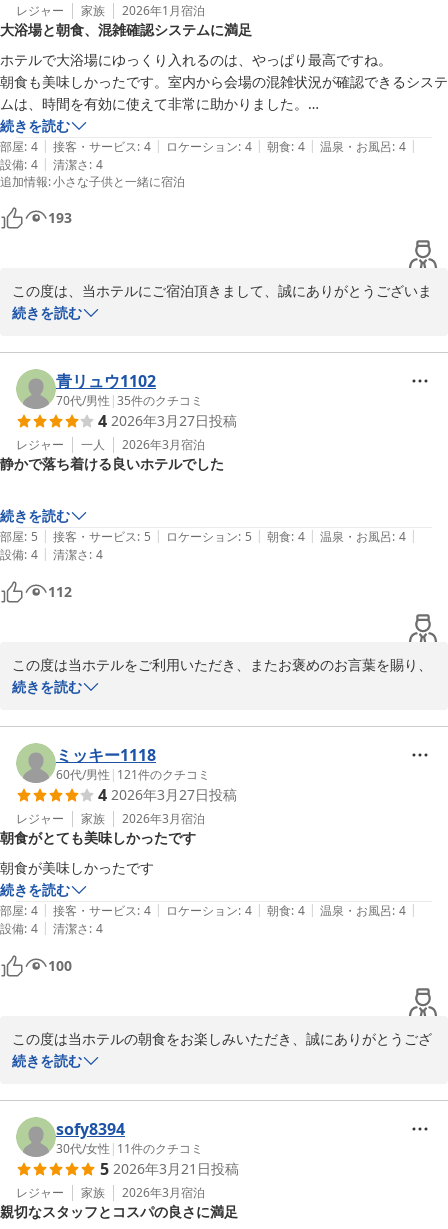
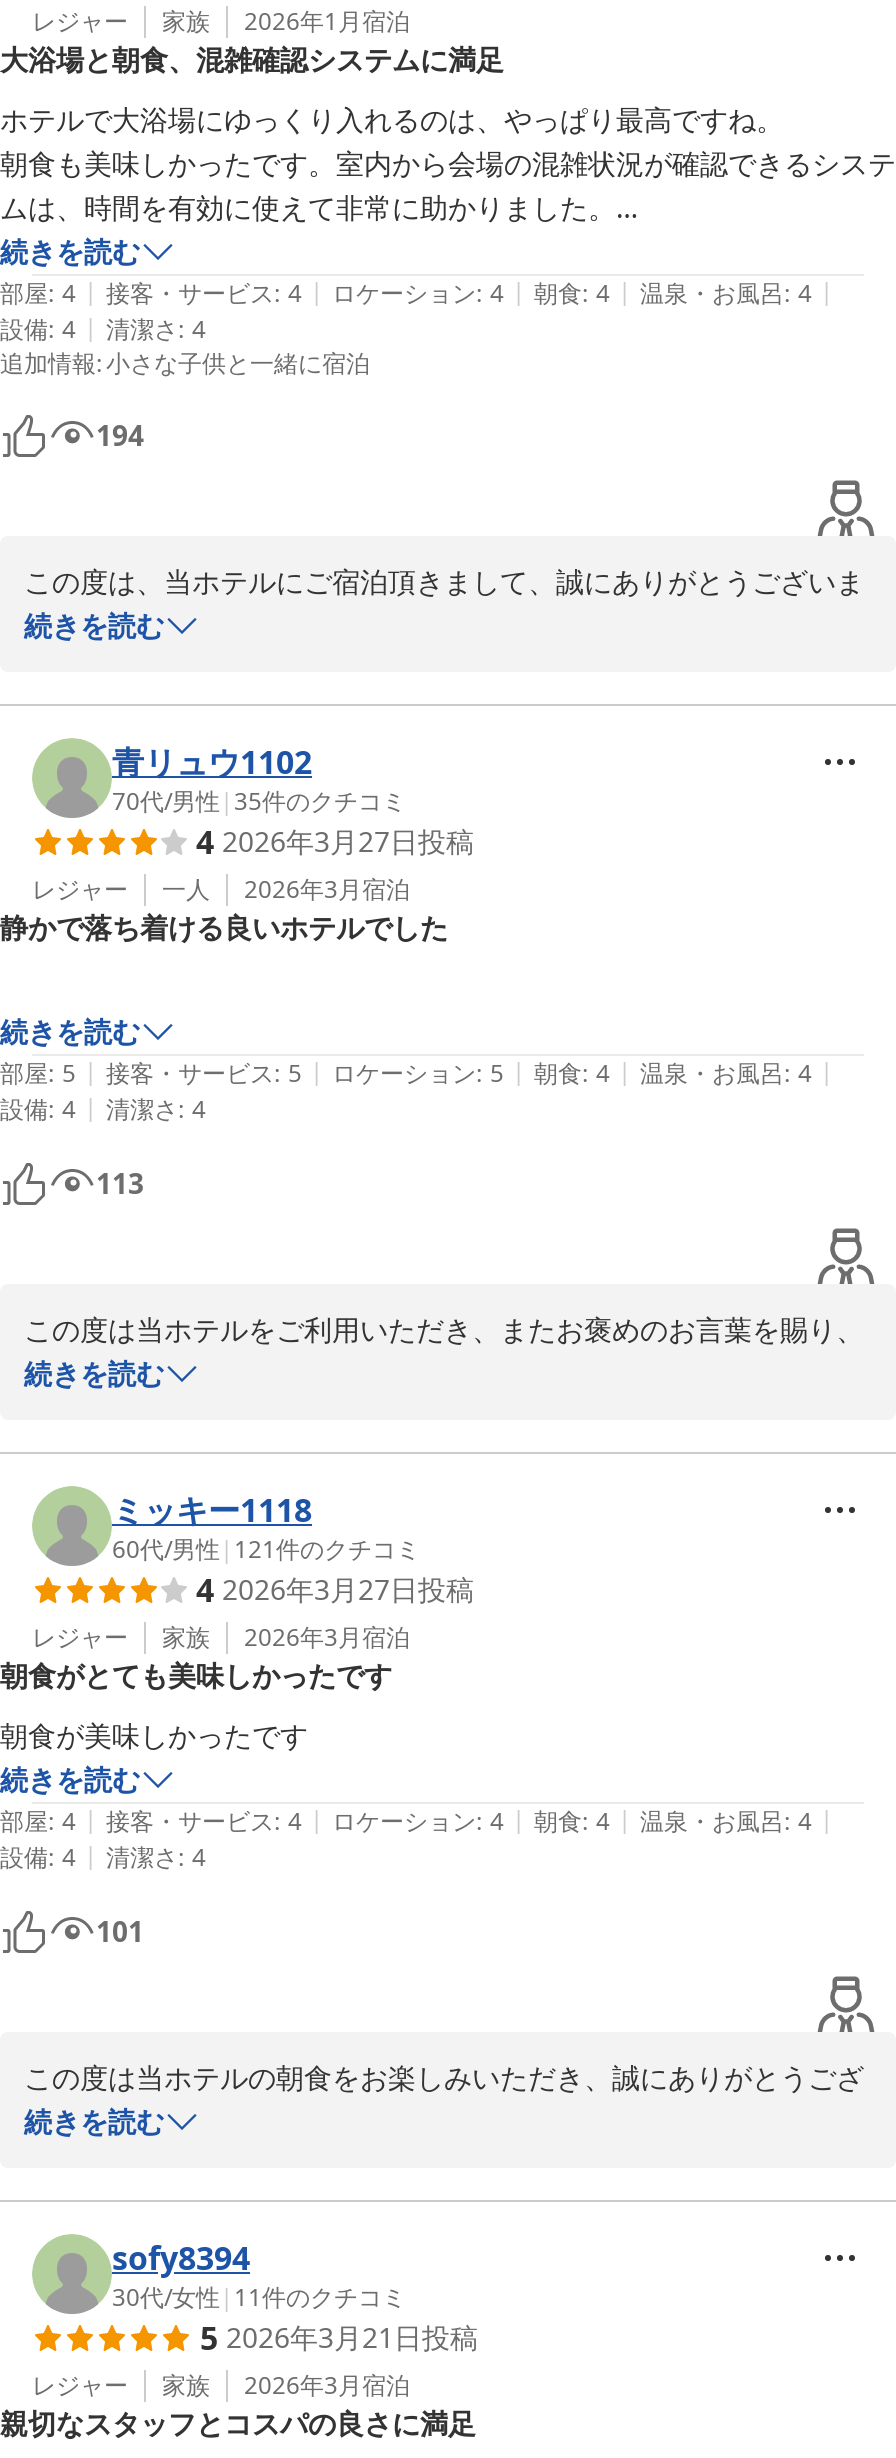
[48,208,72,227] 193 -> [96,416,144,454] 194
[48,582,72,601] 112 -> [96,1164,144,1202] 113
[48,956,72,975] 100 -> [96,1912,144,1950] 101

